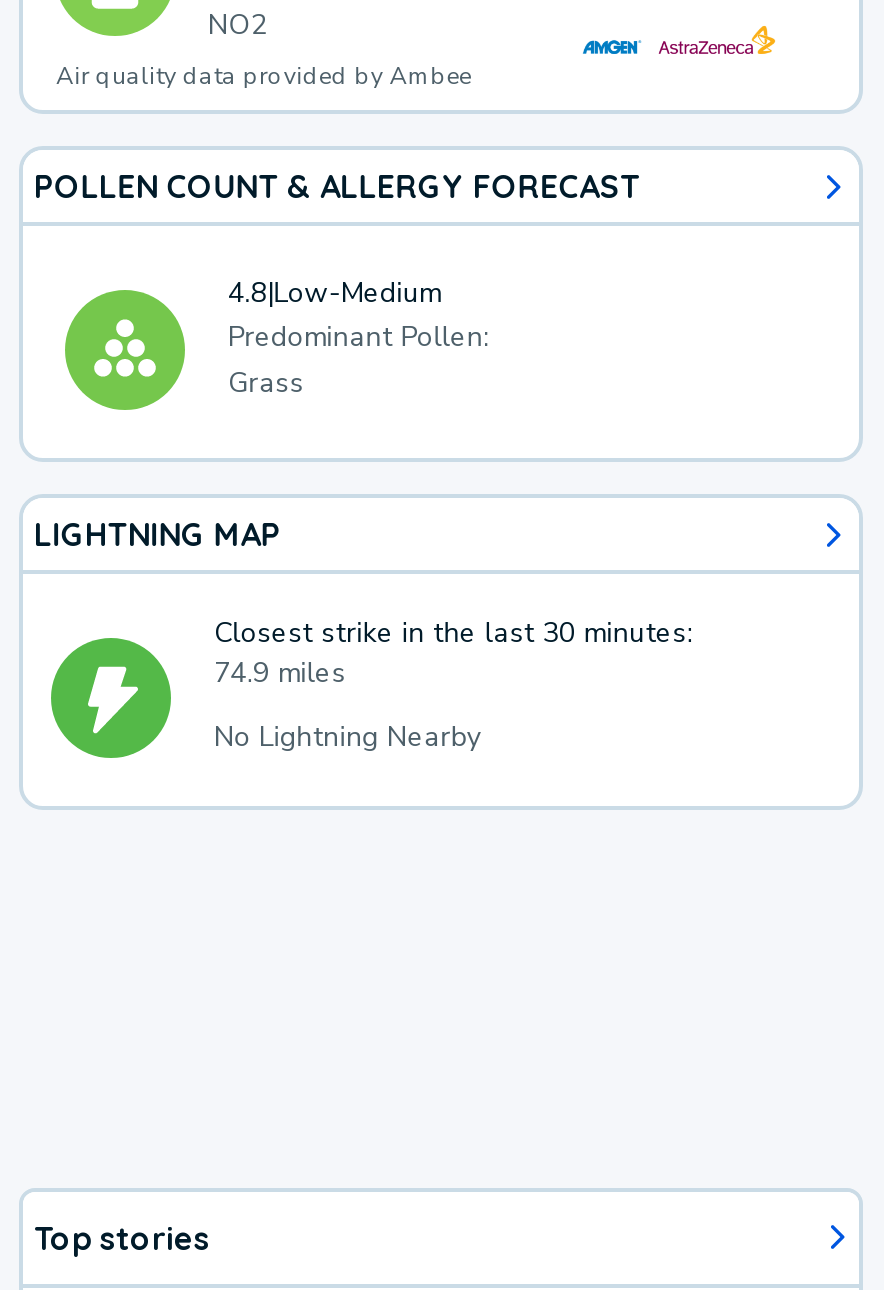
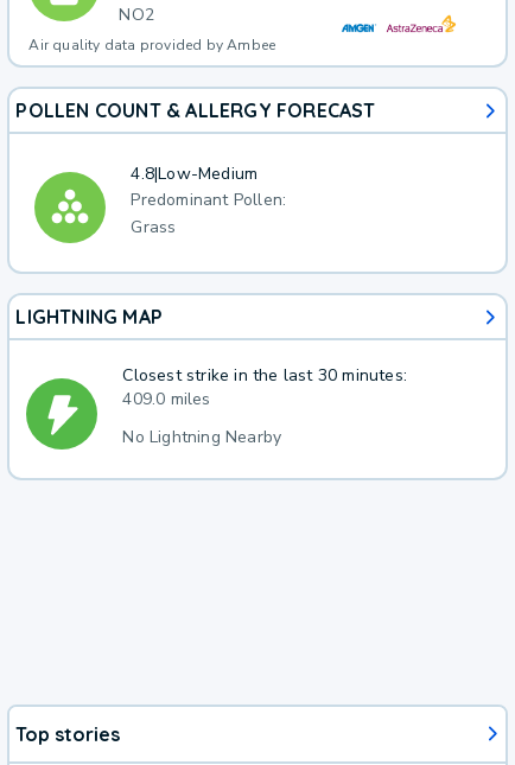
[214,653,346,691] 74.9 miles -> [123,387,211,410] 409.0 miles

